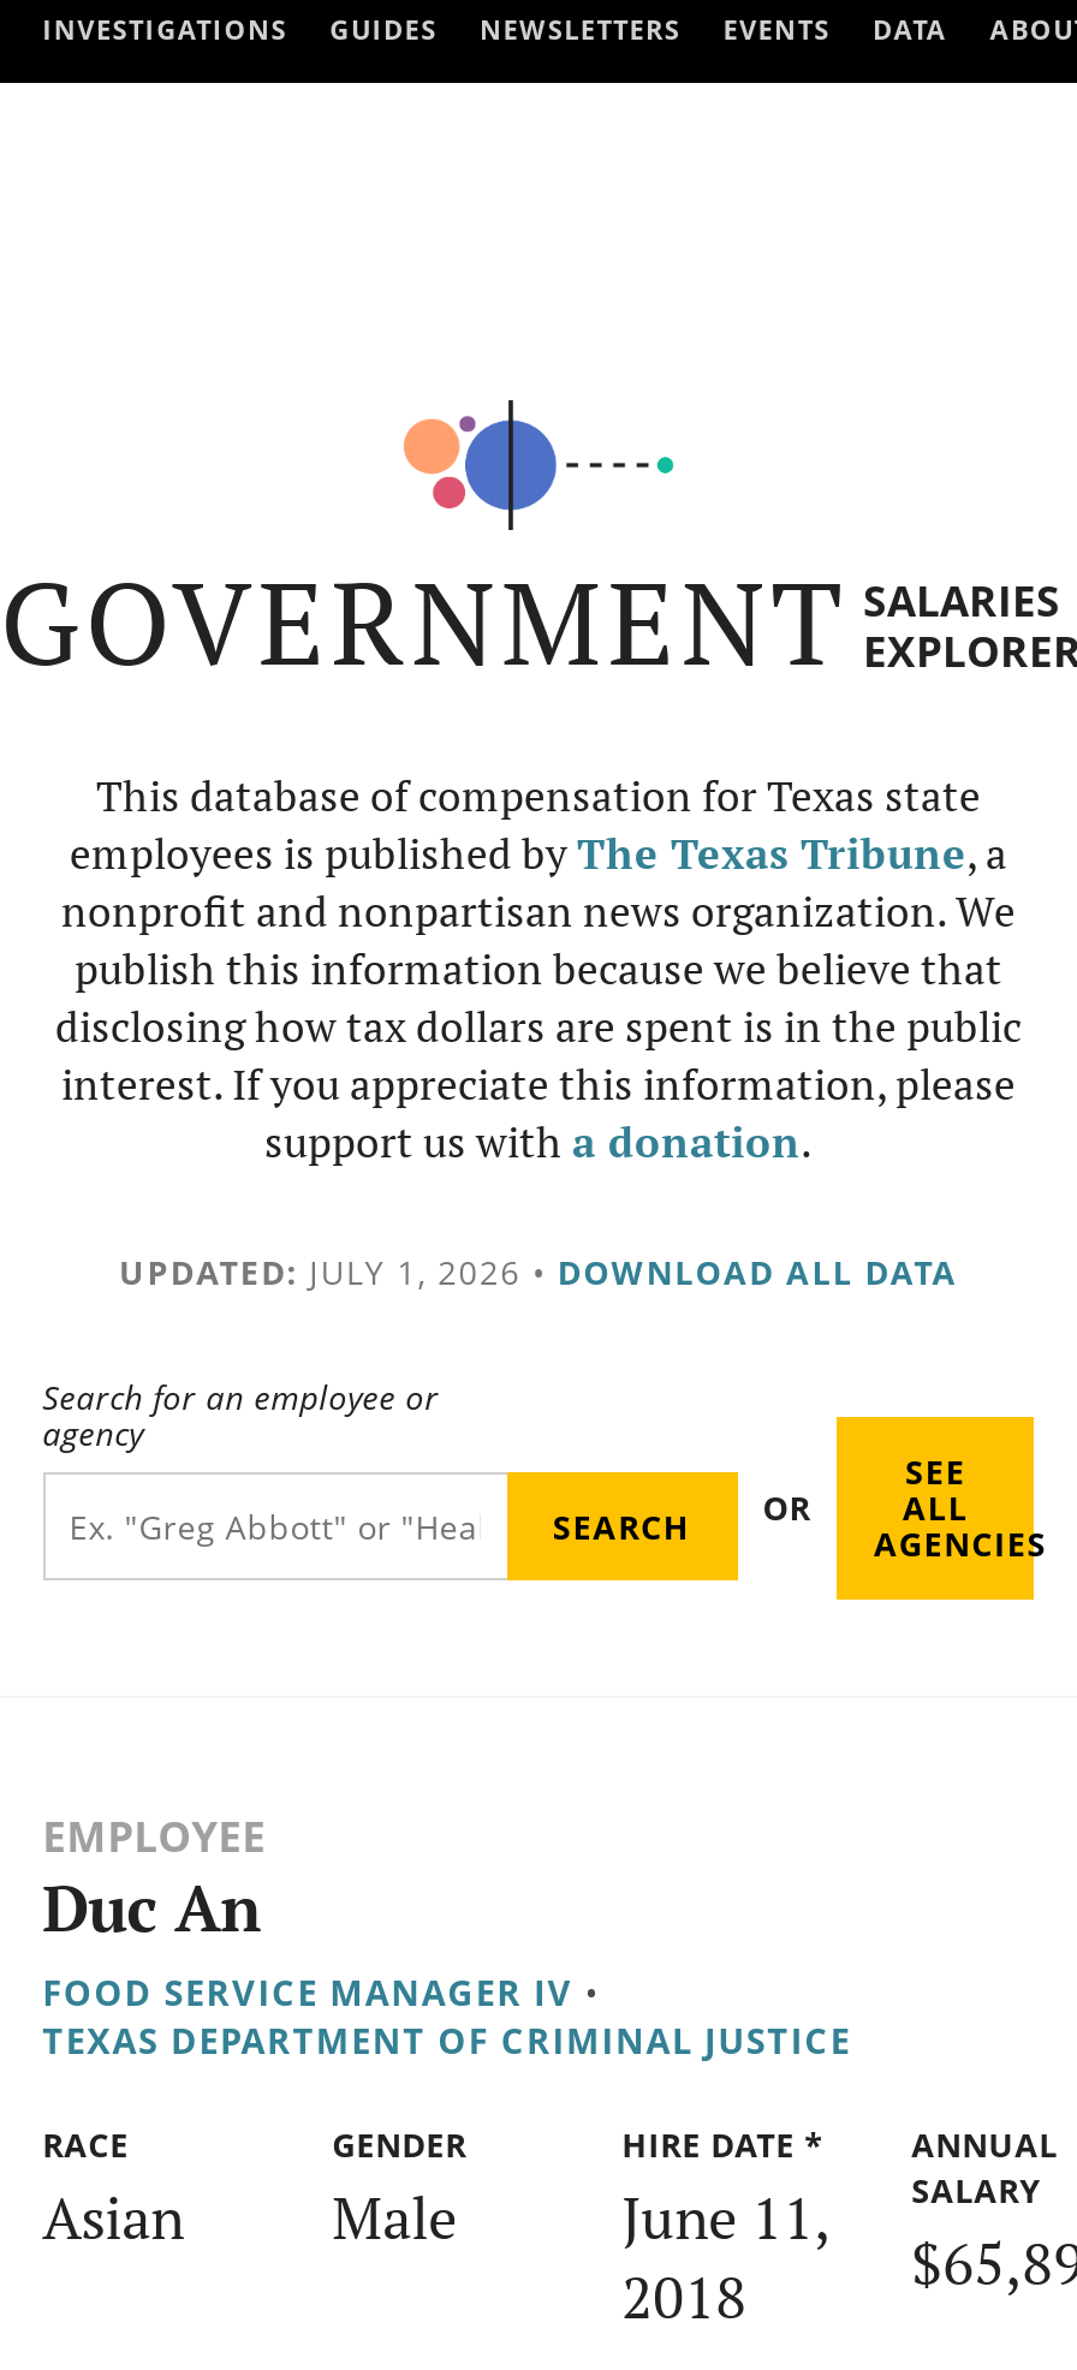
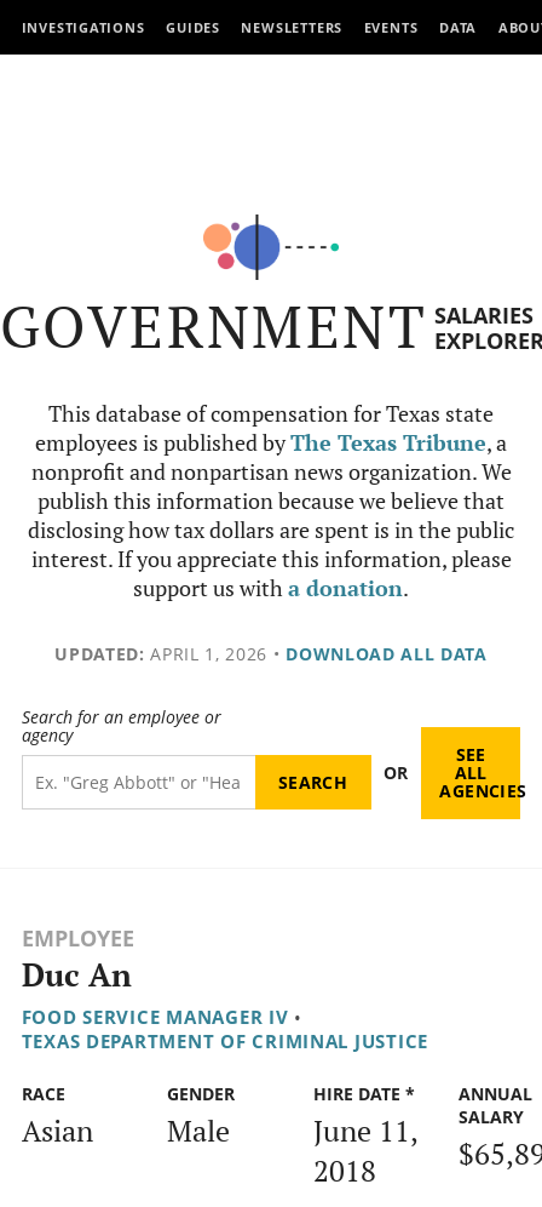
[119,1249,958,1294] UPDATED: JULY 1, 2026 • DOWNLOAD ALL DATA -> [55,642,487,665] UPDATED: APRIL 1, 2026 • DOWNLOAD ALL DATA

